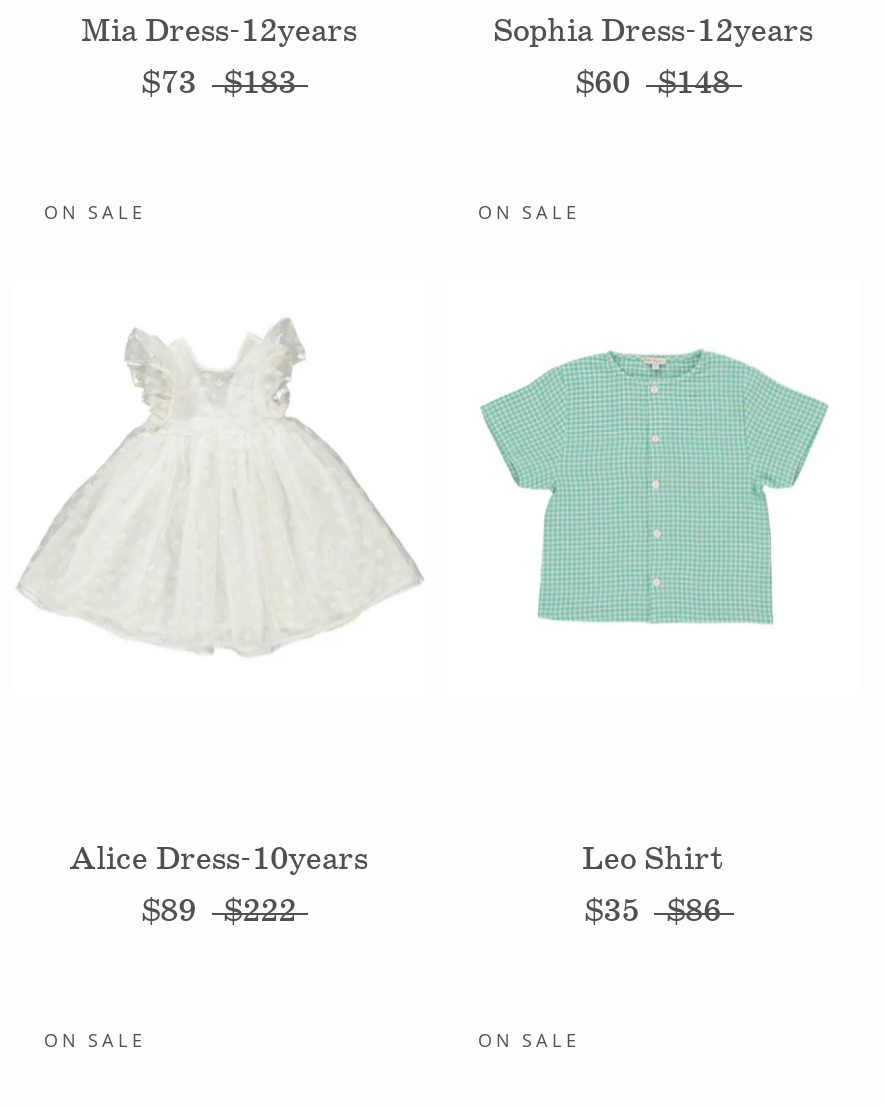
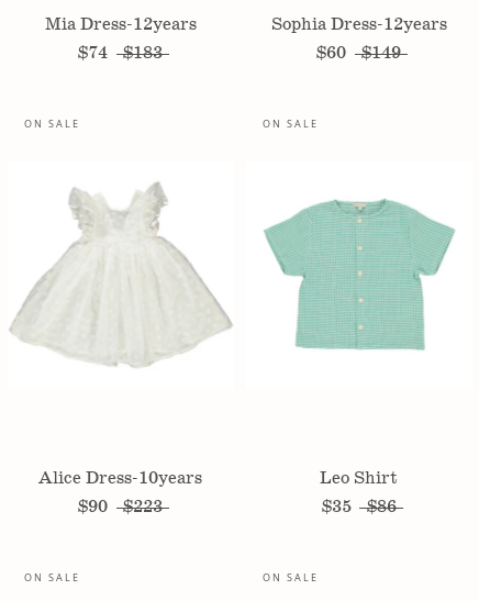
[142,64,296,106] $73 $183 -> [78,42,163,65] $74 $183
[576,64,730,106] $60 $148 -> [316,42,401,65] $60 $149
[142,890,196,932] $89 -> [78,496,108,519] $90
[224,890,296,932] $222 -> [123,496,163,519] $223

